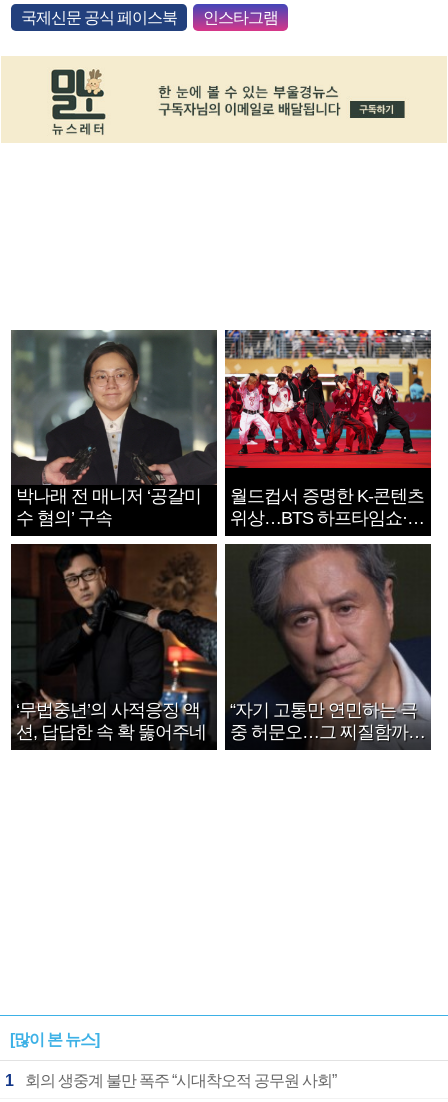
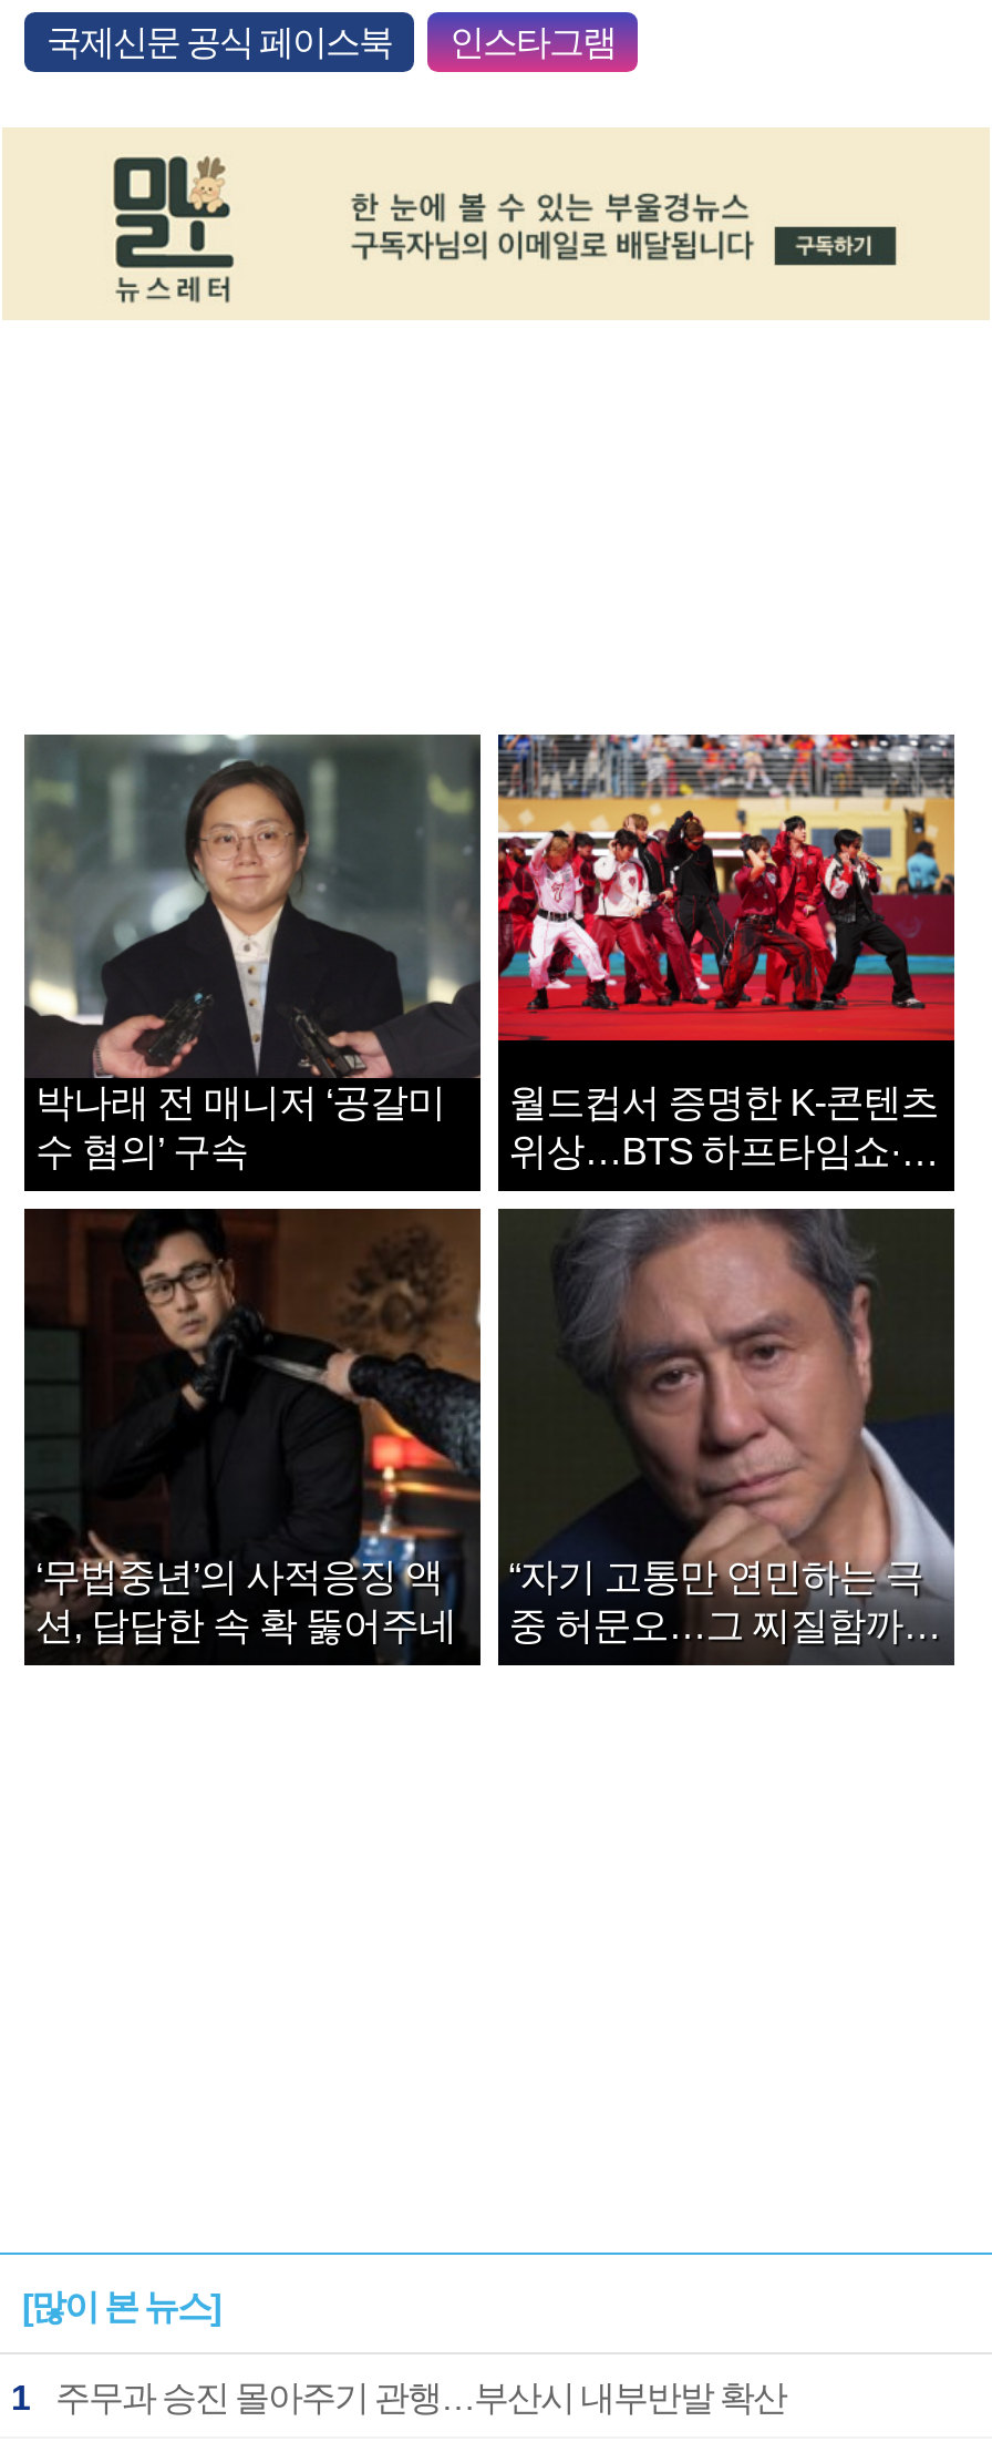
[25,1072,336,1089] 회의 생중계 불만 폭주 “시대착오적 공무원 사회” -> [55,2379,786,2417] 주무과 승진 몰아주기 관행…부산시 내부반발 확산

